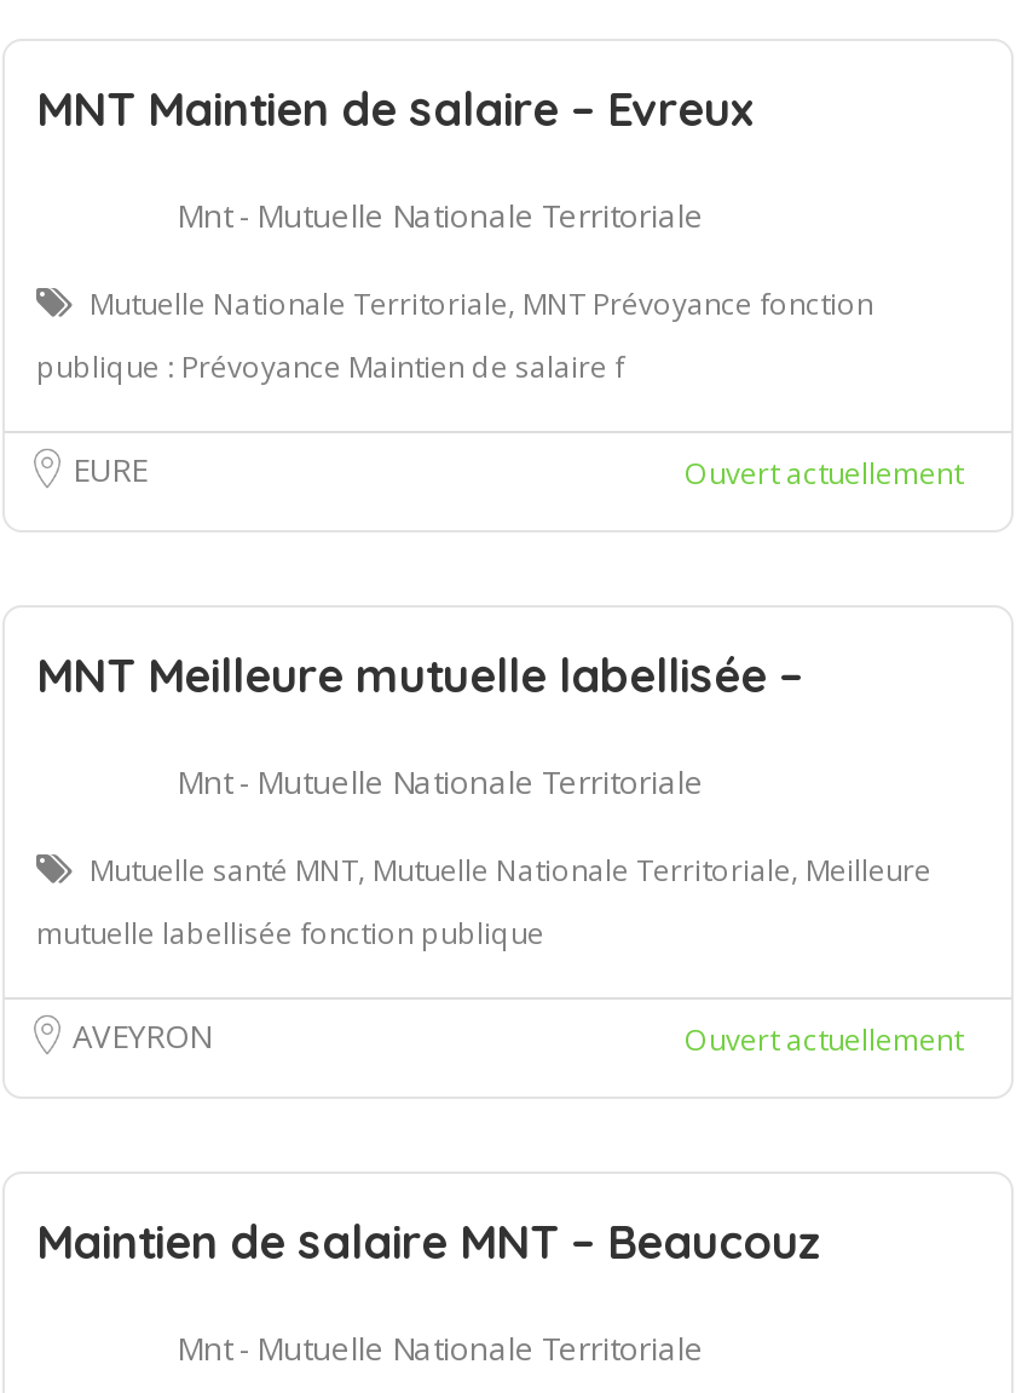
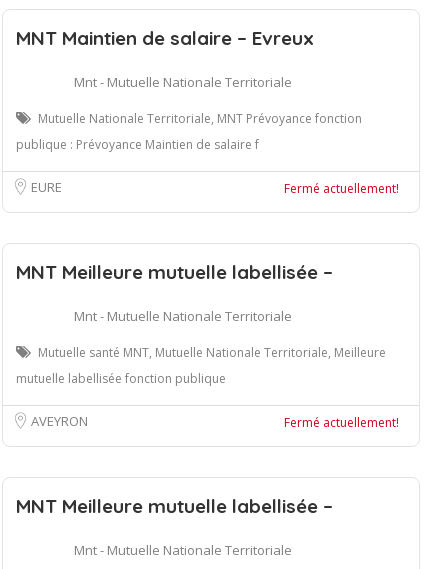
[685,451,963,493] Ouvert actuellement -> [284,179,399,196] Fermé actuellement!
[685,1018,963,1059] Ouvert actuellement -> [284,413,399,430] Fermé actuellement!
[36,1211,822,1270] Maintien de salaire MNT – Beaucouz -> [16,493,333,517] MNT Meilleure mutuelle labellisée –

